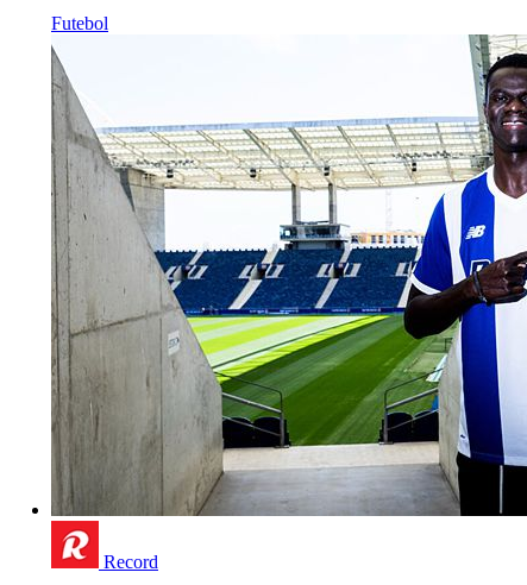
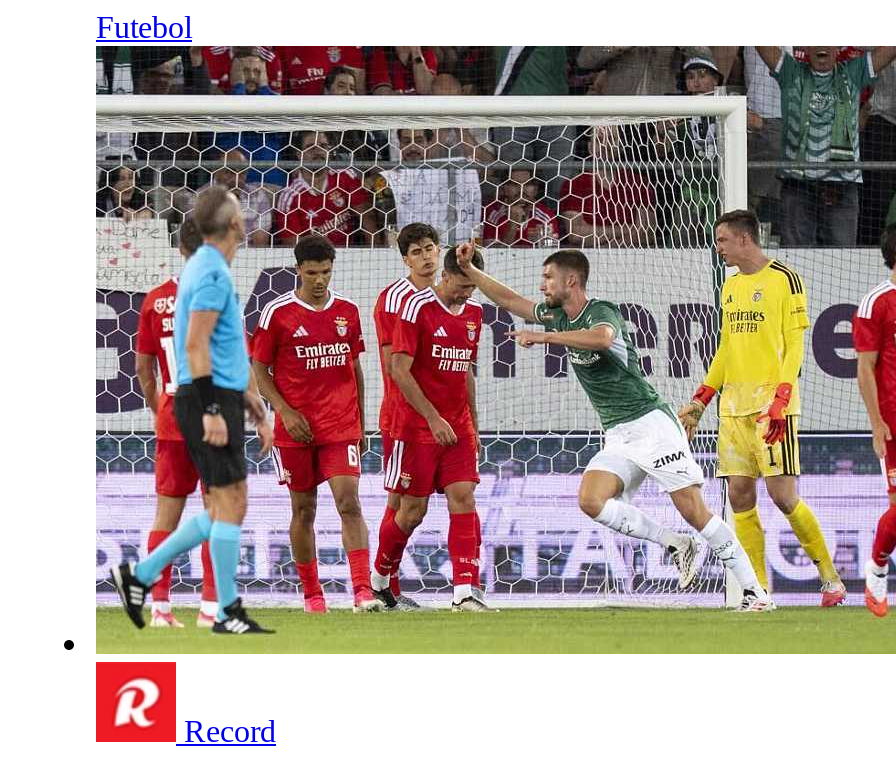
[50,34,523,517] [image] -> [96,44,890,656] [image]

